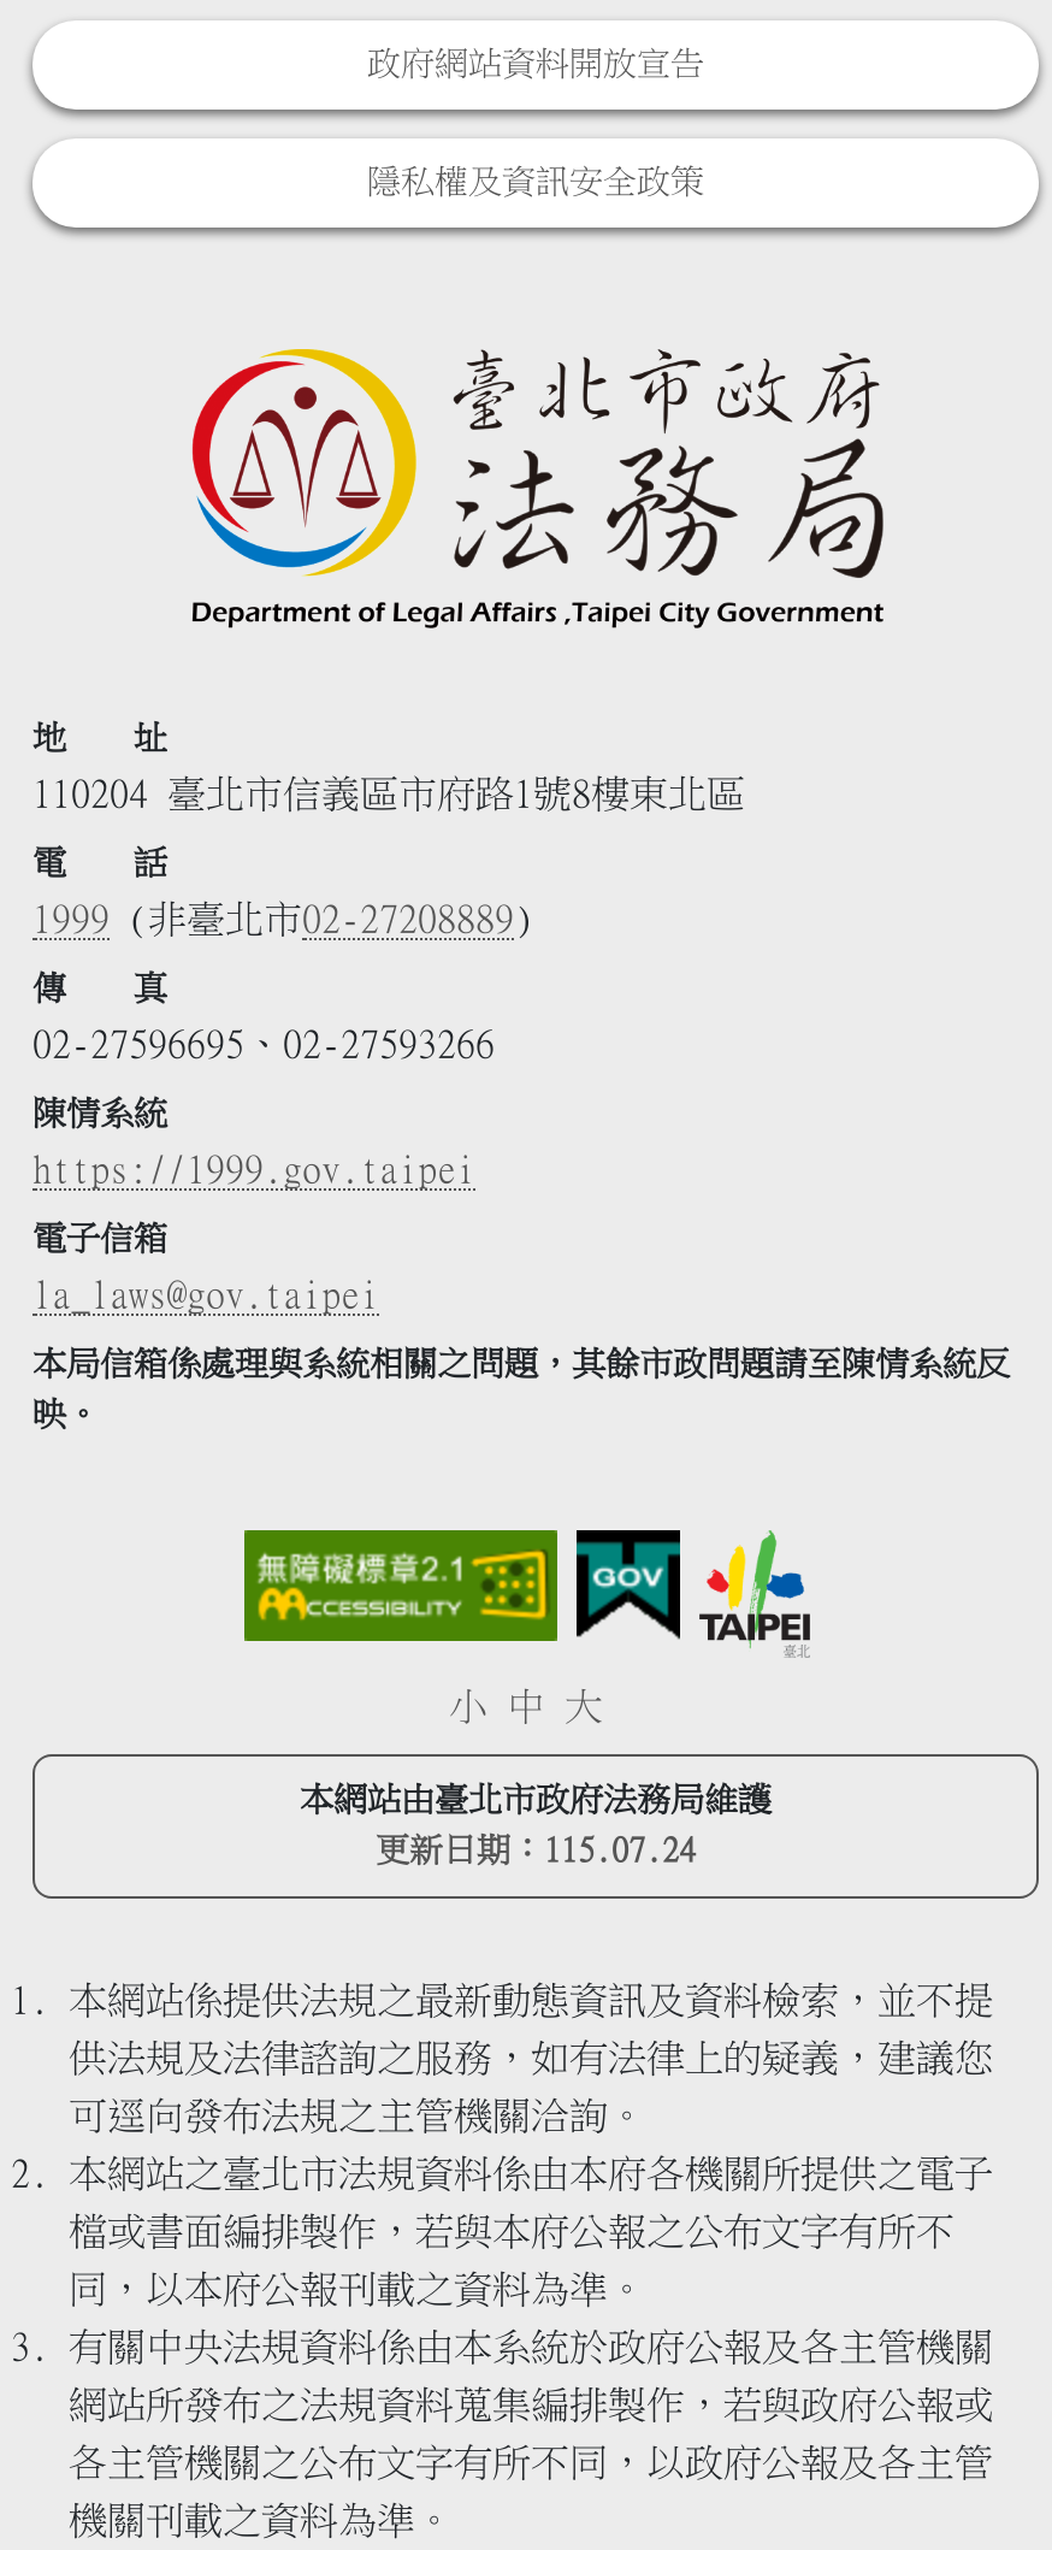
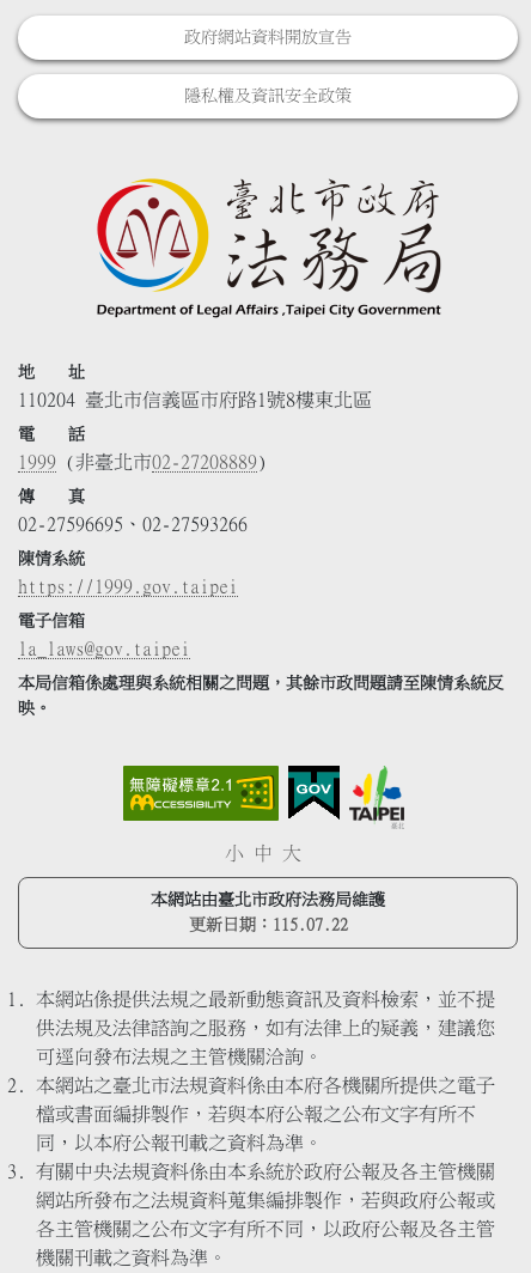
[376,1832,696,1866] 更新日期：115.07.24 -> [188,916,347,933] 更新日期：115.07.22

